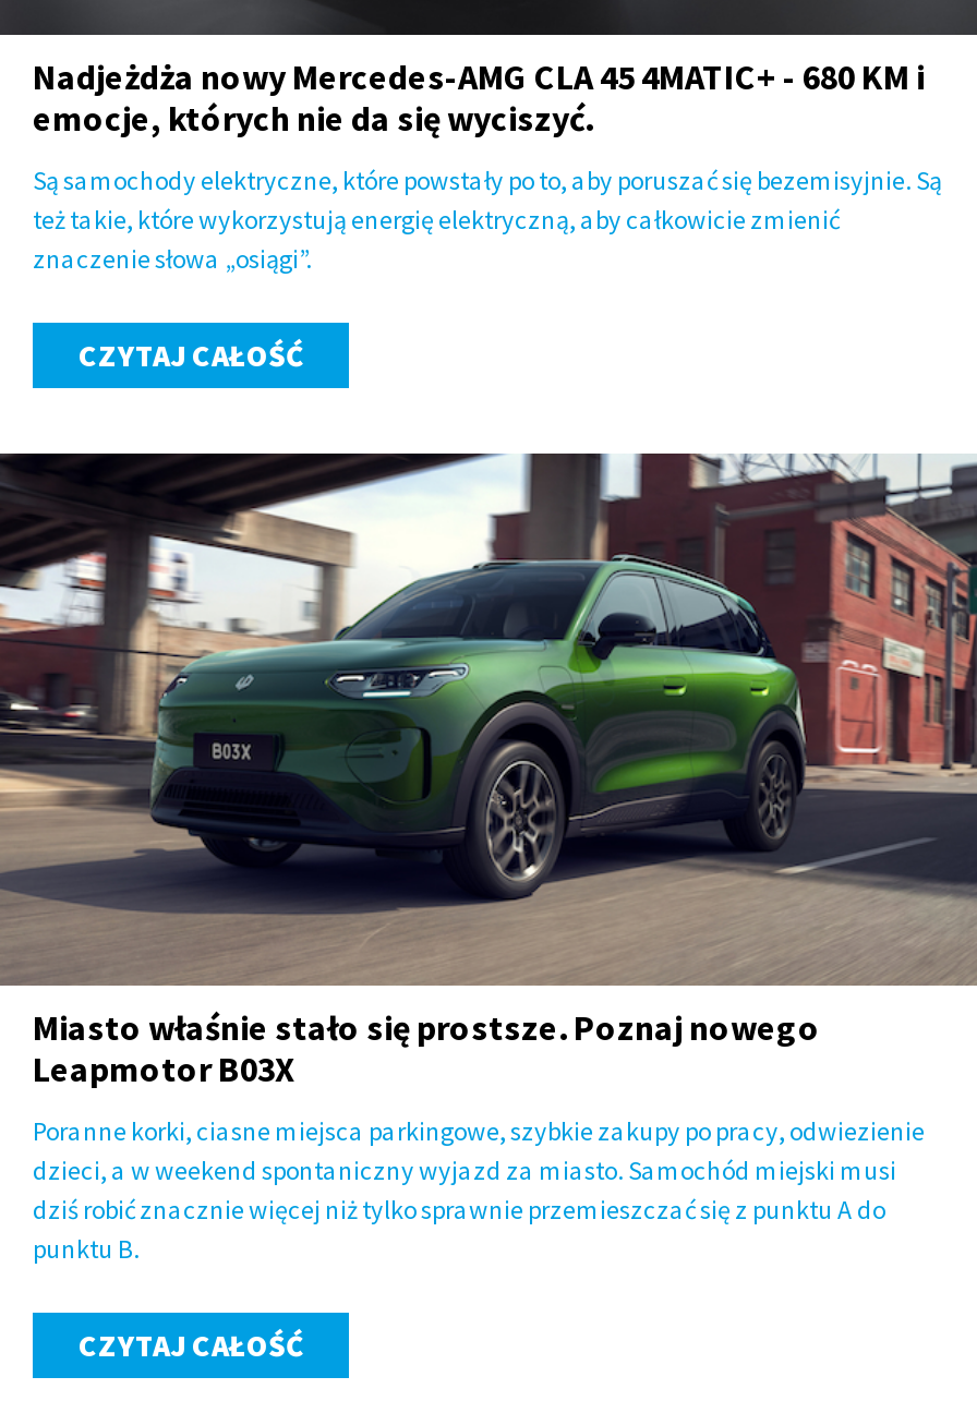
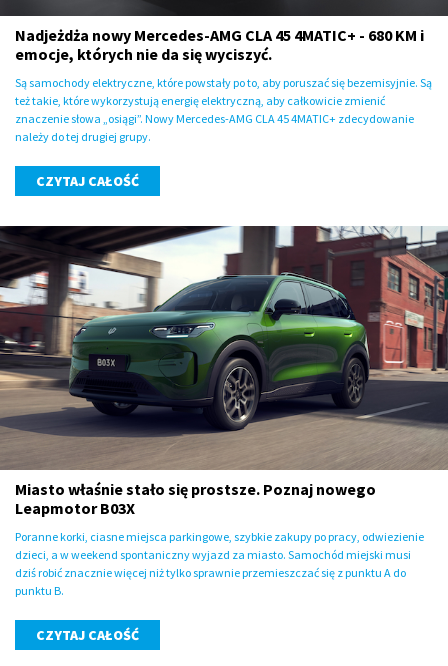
[33,242,321,274] znaczenie słowa „osiągi”. -> [15,111,414,144] znaczenie słowa „osiągi”. Nowy Mercedes-AMG CLA 45 4MATIC+ zdecydowanie | należy do tej drugiej grupy.

